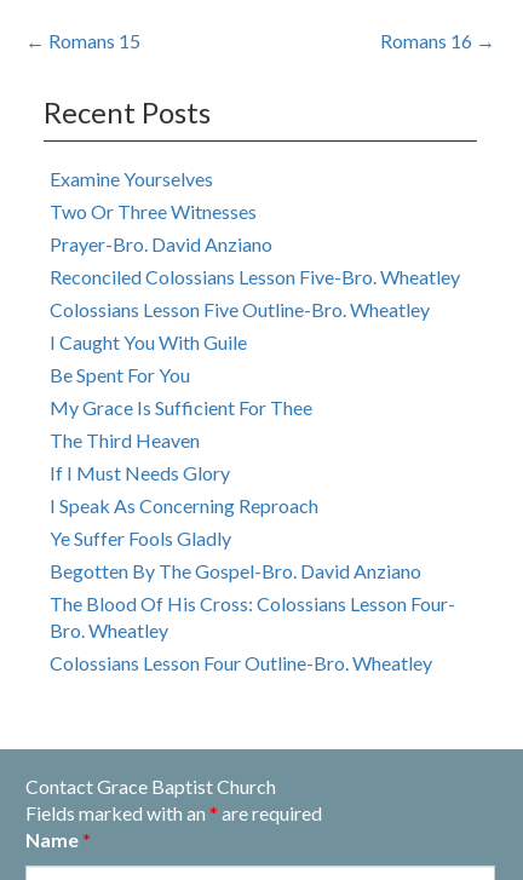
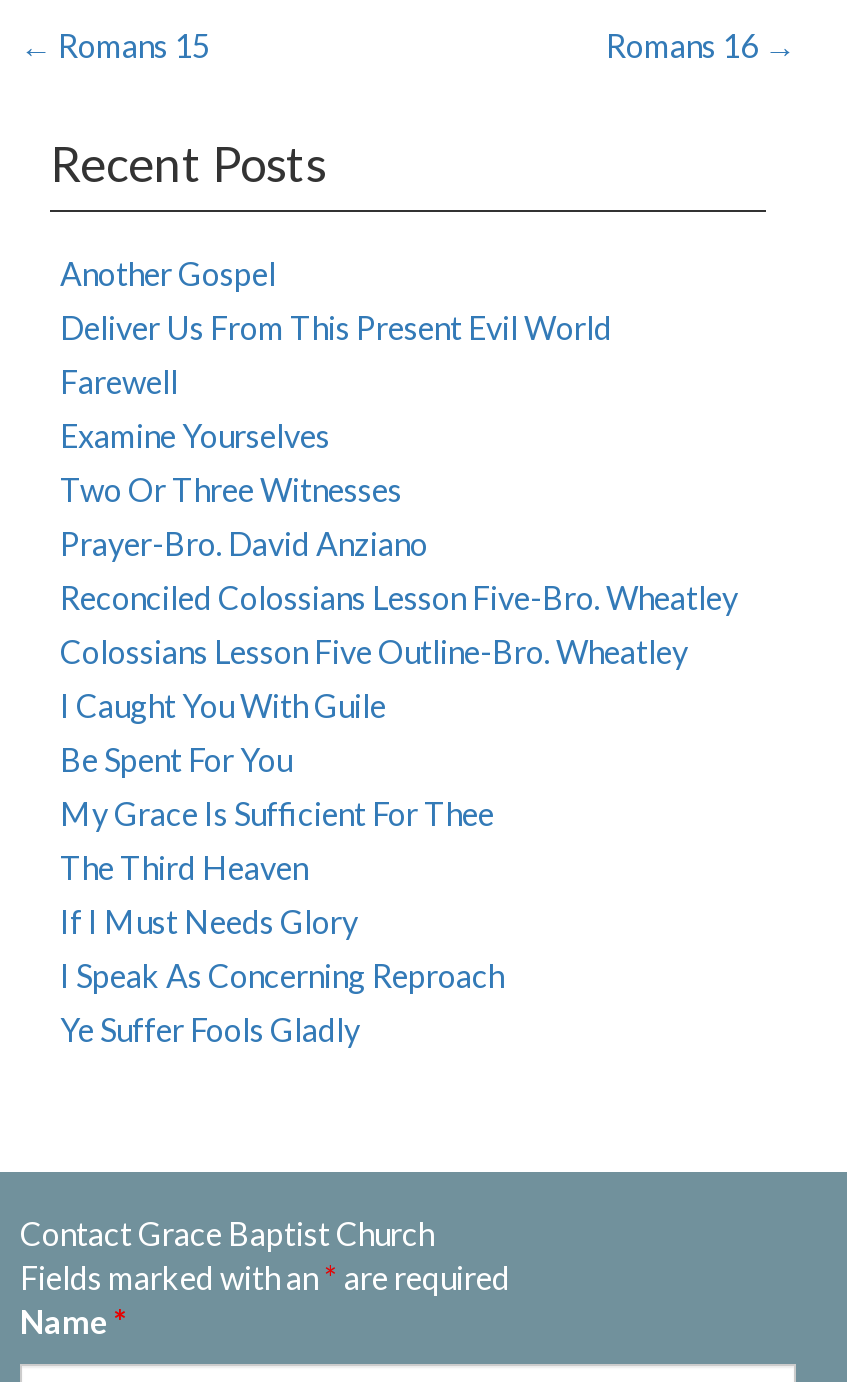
none -> [60,254,612,400] Another Gospel | Deliver Us From This Present Evil World | Farewell
moved [50,167,460,550] -> [60,416,738,1048]: Examine Yourselves | Two Or Three Witnesses | Prayer-Bro. David Anziano | ... | I Speak As Concerning Reproach | Ye Suffer Fools Gladly
[50,559,455,674] Begotten By The Gospel-Bro. David Anziano | The Blood Of His Cross: Colossians Lesson Four- | Bro. Wheatley | Colossians Lesson Four Outline-Bro. Wheatley -> none

